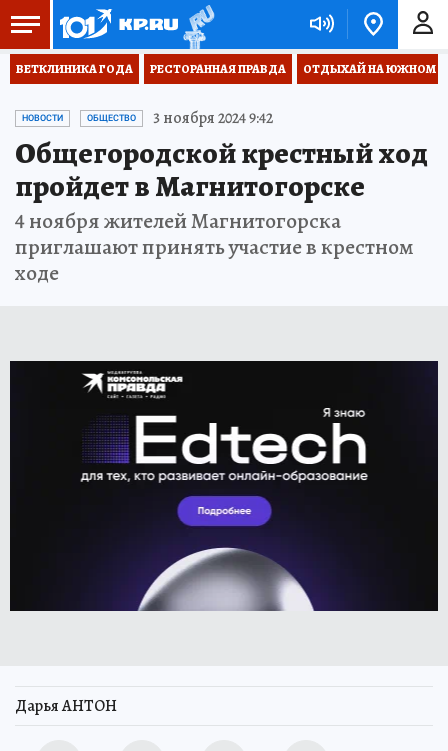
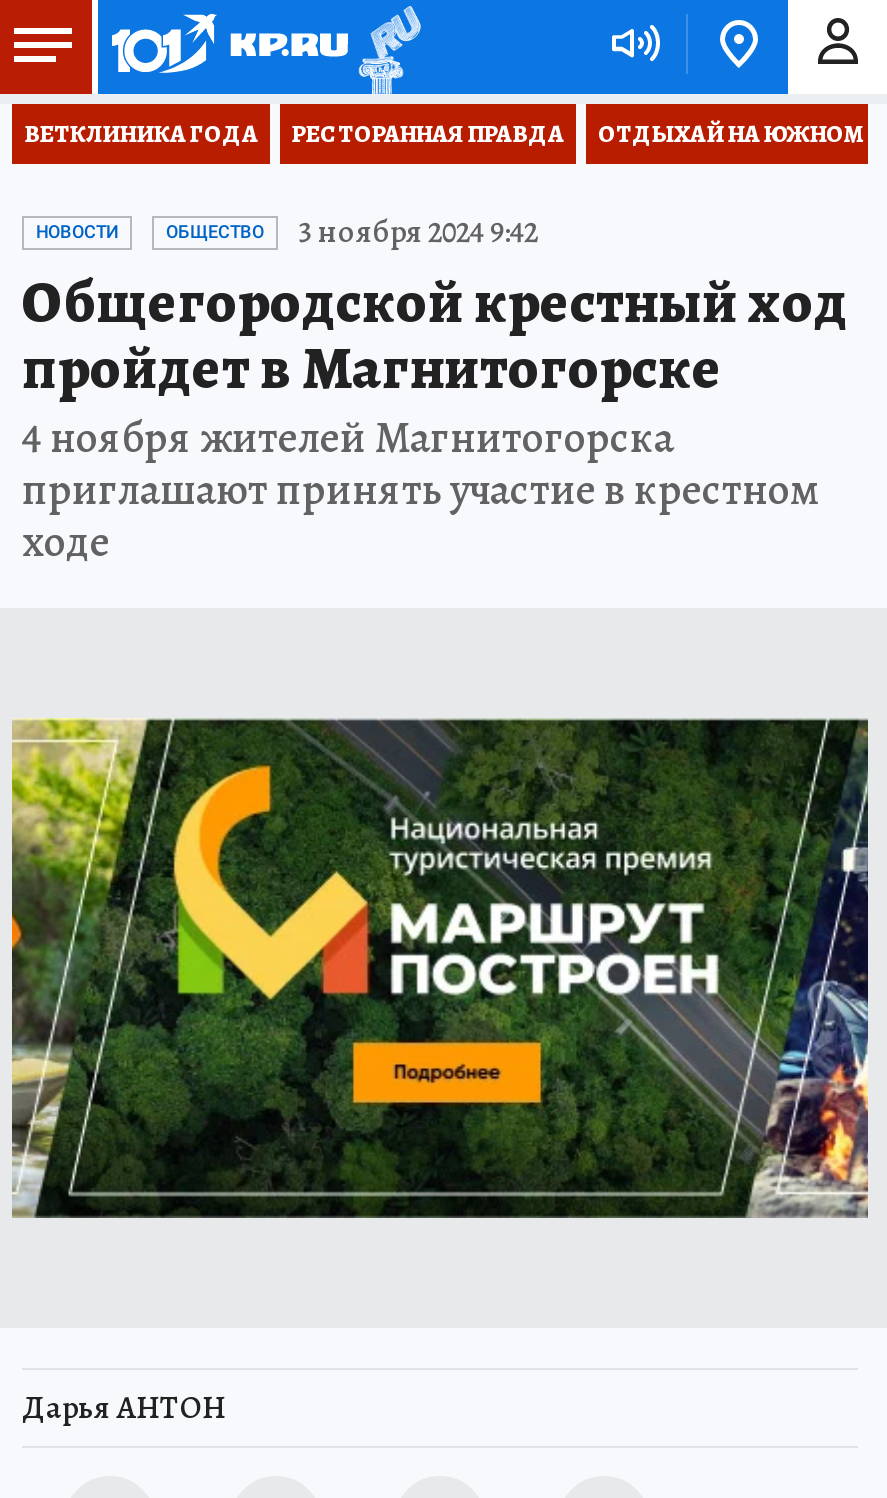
[9,360,439,611] [image] -> [10,718,870,1220] [image]

